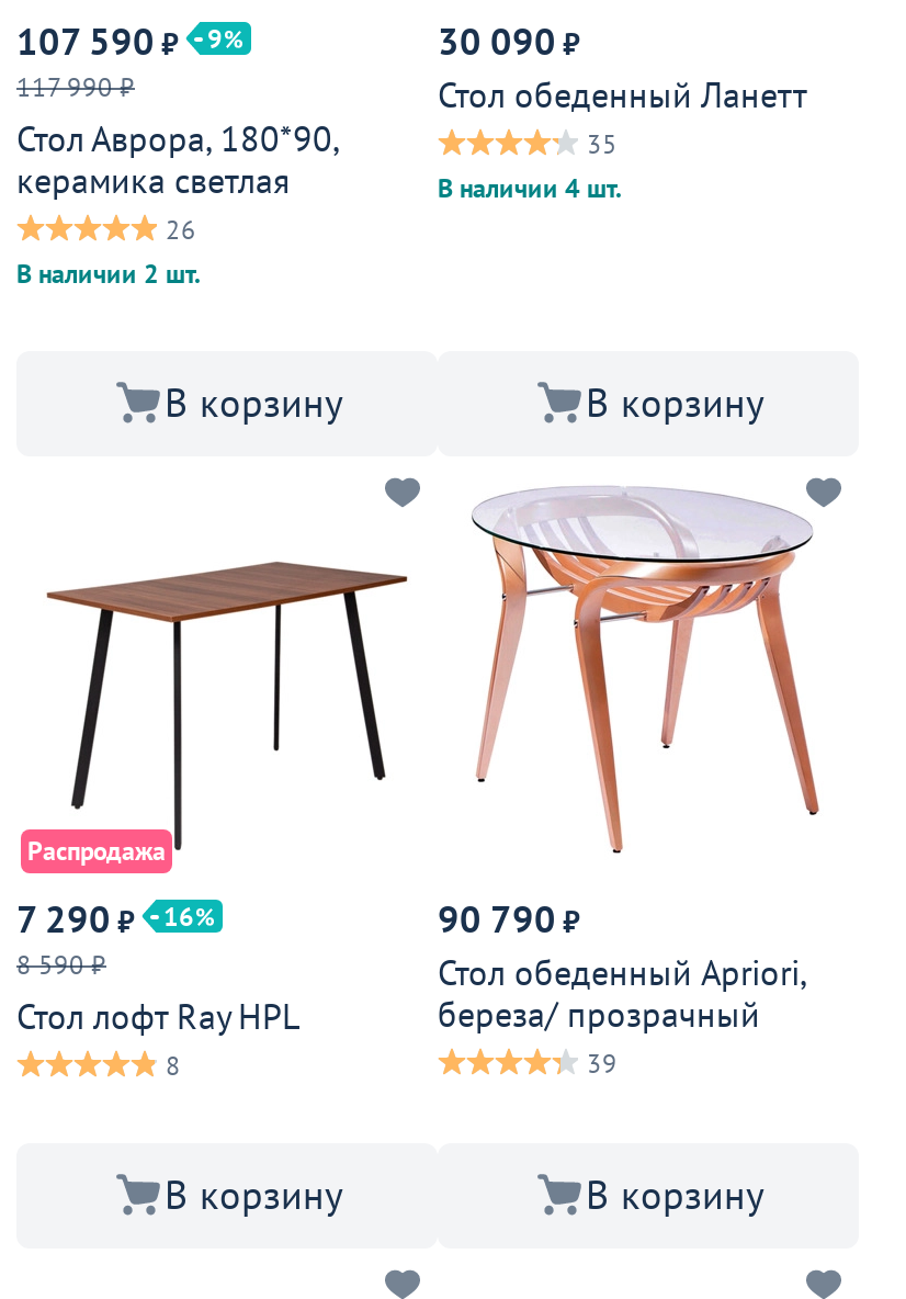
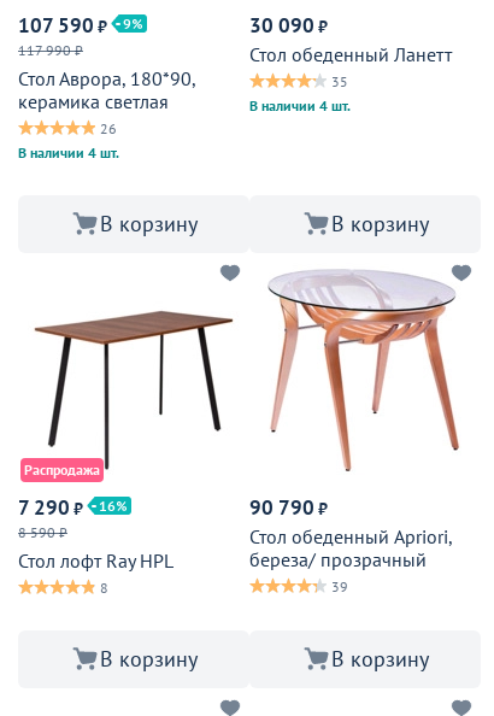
[16,257,201,290] В наличии 2 шт. -> [18,143,119,162] В наличии 4 шт.

